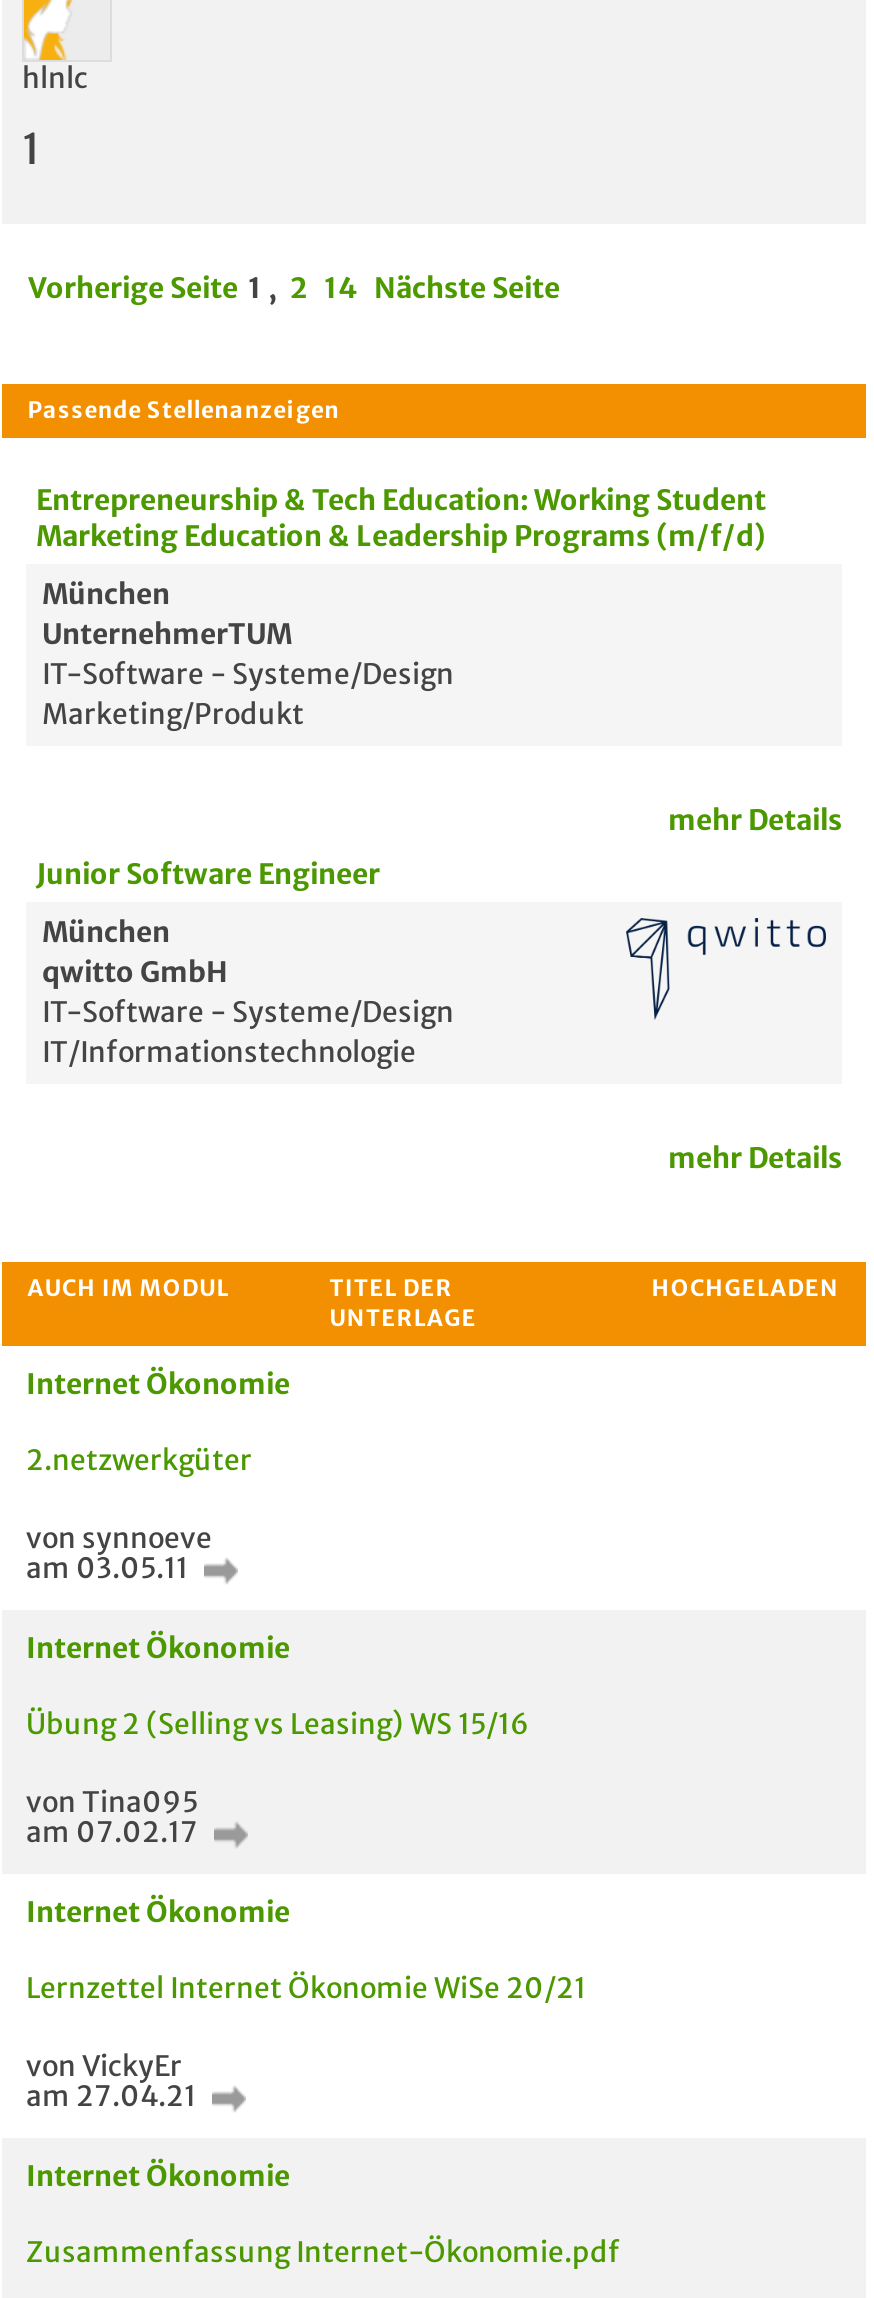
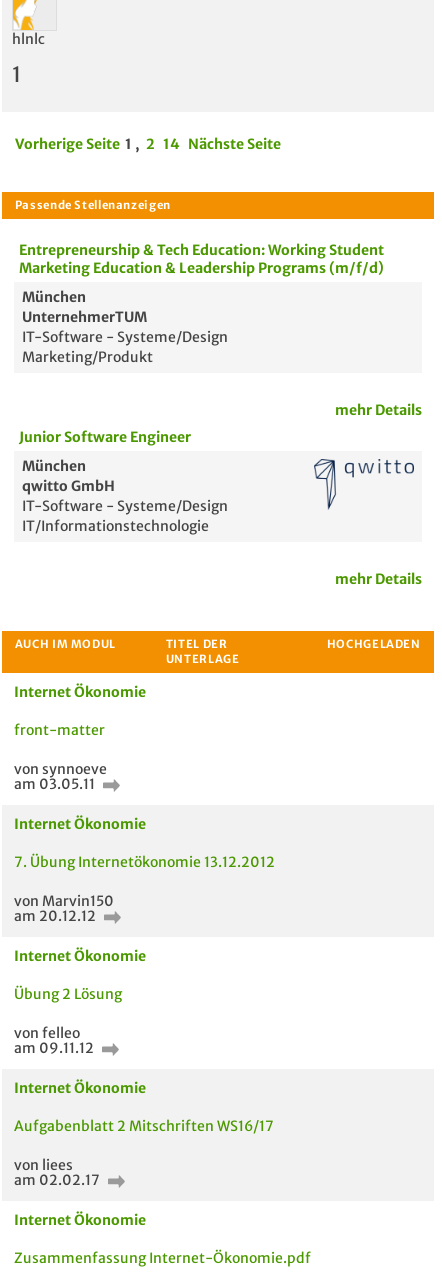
[26,1442,252,1478] 2.netzwerkgüter -> [14,721,105,739] front-matter
[26,1706,528,1742] Übung 2 (Selling vs Leasing) WS 15/16 -> [14,853,275,871] 7. Übung Internetökonomie 13.12.2012
[26,1784,204,1850] von Tina095 | am 07.02.17 -> [14,892,114,925] von Marvin150 | am 20.12.12
[26,1970,586,2114] Lernzettel Internet Ökonomie WiSe 20/21 | von VickyEr | am 27.04.21 -> [14,985,274,1189] Übung 2 Lösung | von felleo | am 09.11.12 | Internet Ökonomie | Aufgabenblatt 2 Mitschriften WS16/17 | von liees | am 02.02.17

